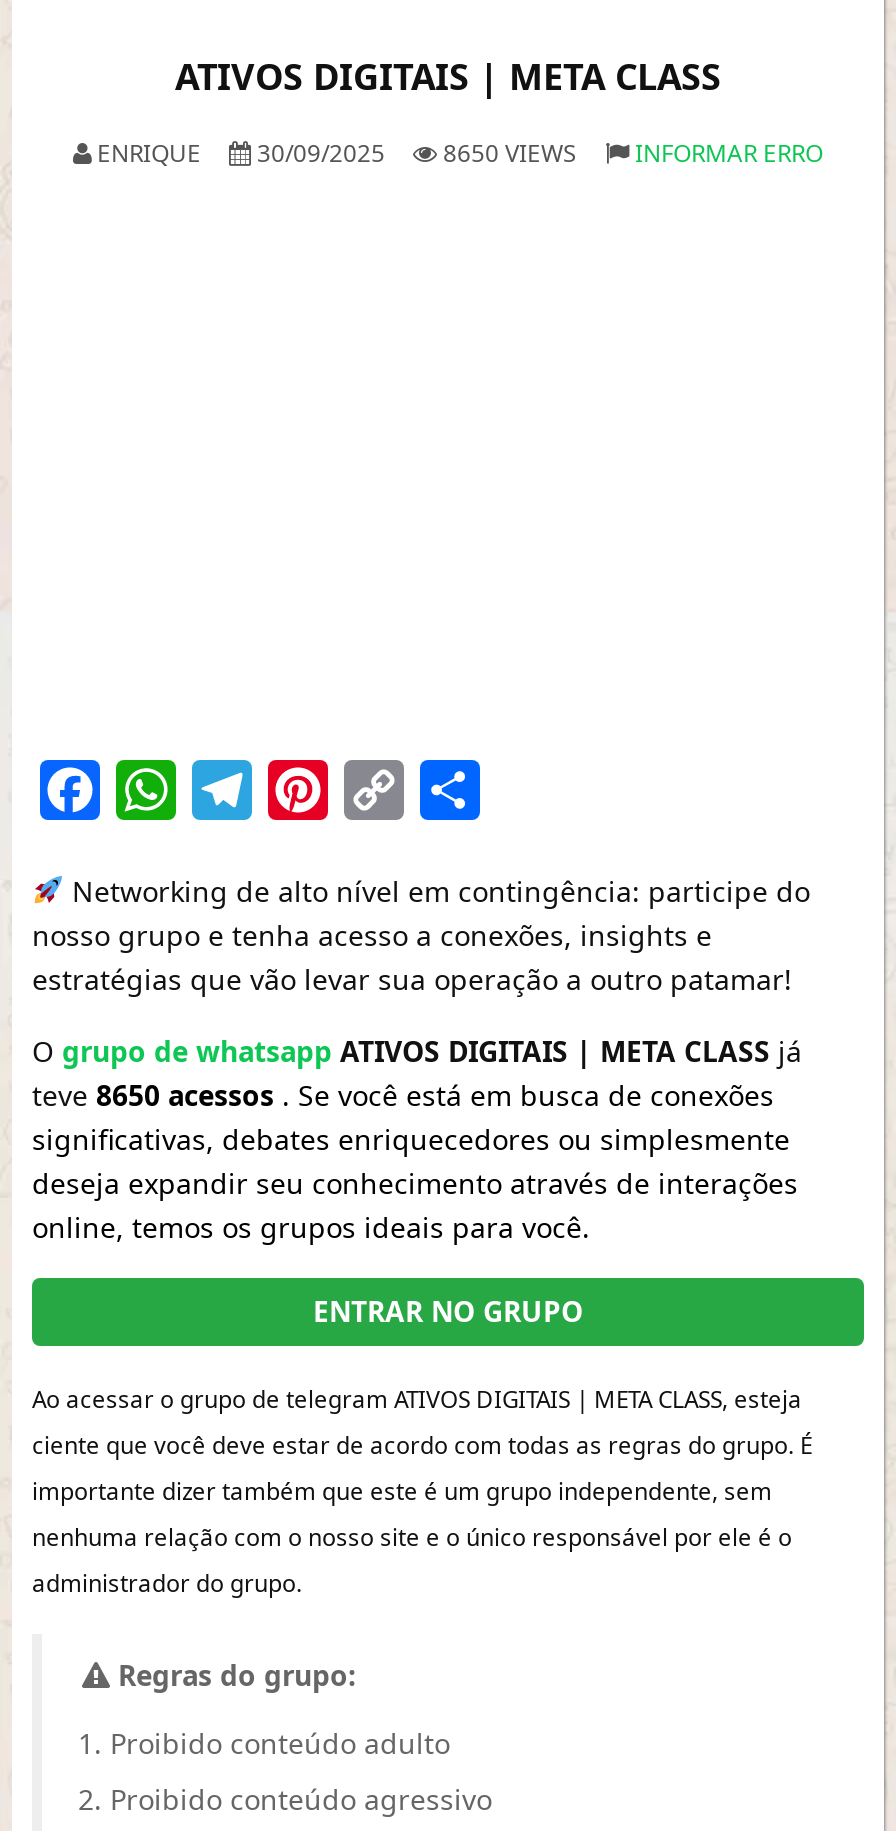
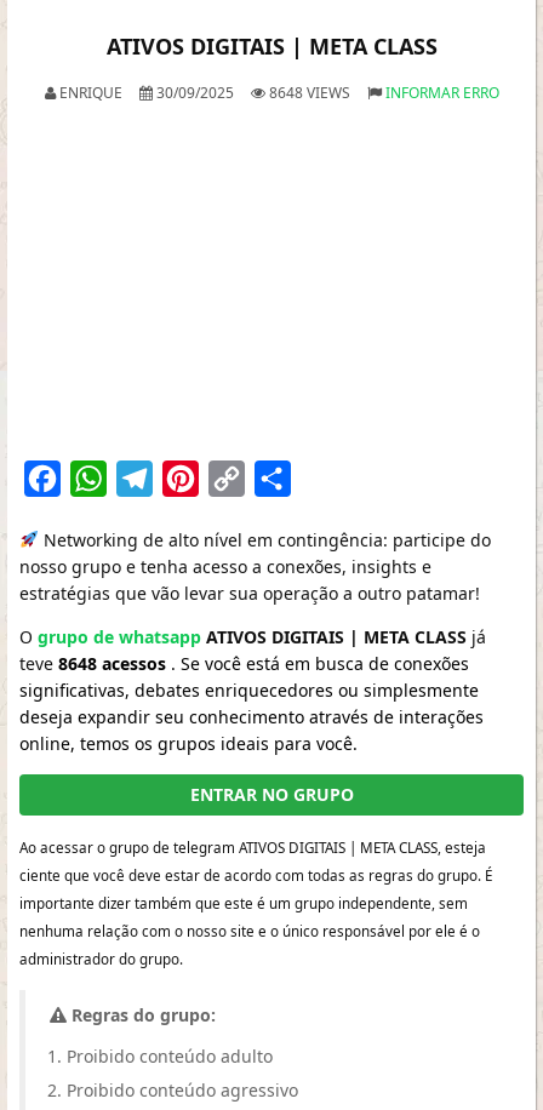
[91,136,823,170] ENRIQUE 30/09/2025 8650 VIEWS INFORMAR ERRO -> [55,82,499,103] ENRIQUE 30/09/2025 8648 VIEWS INFORMAR ERRO
[32,1076,774,1114] teve 8650 acessos. Se você está em busca de conexões -> [19,652,469,675] teve 8648 acessos. Se você está em busca de conexões

